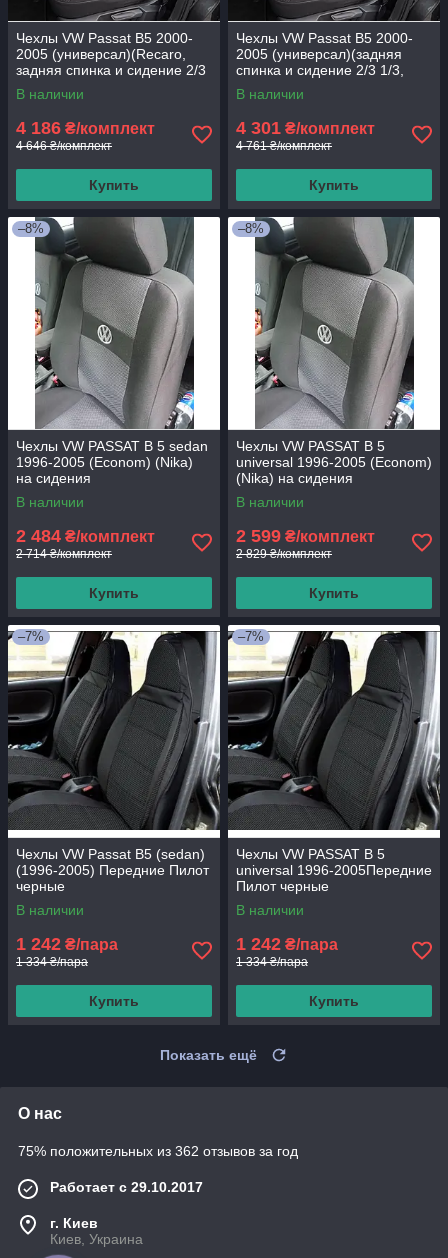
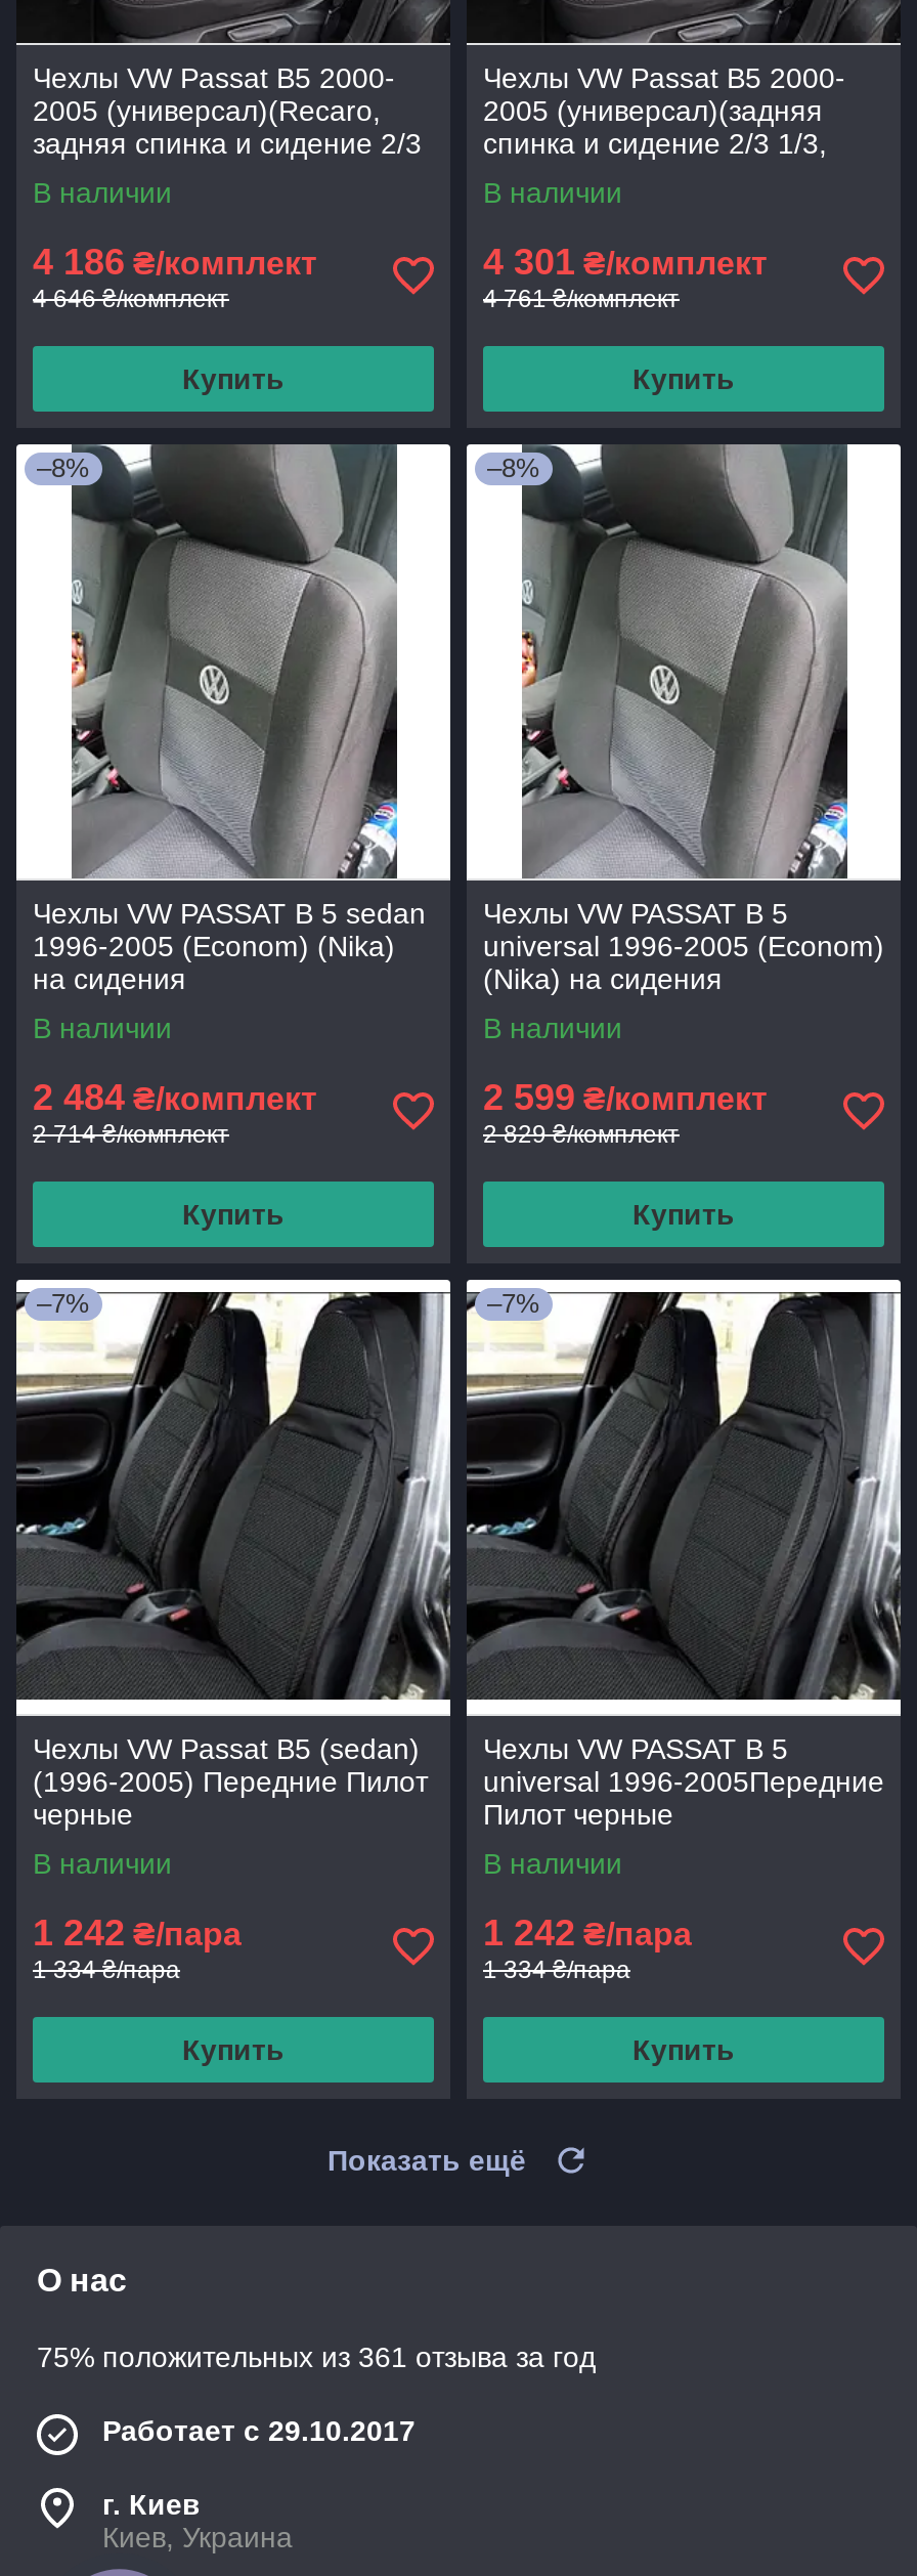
[18,1143,298,1159] 75% положительных из 362 отзывов за год -> [37,2340,596,2373] 75% положительных из 361 отзыва за год

